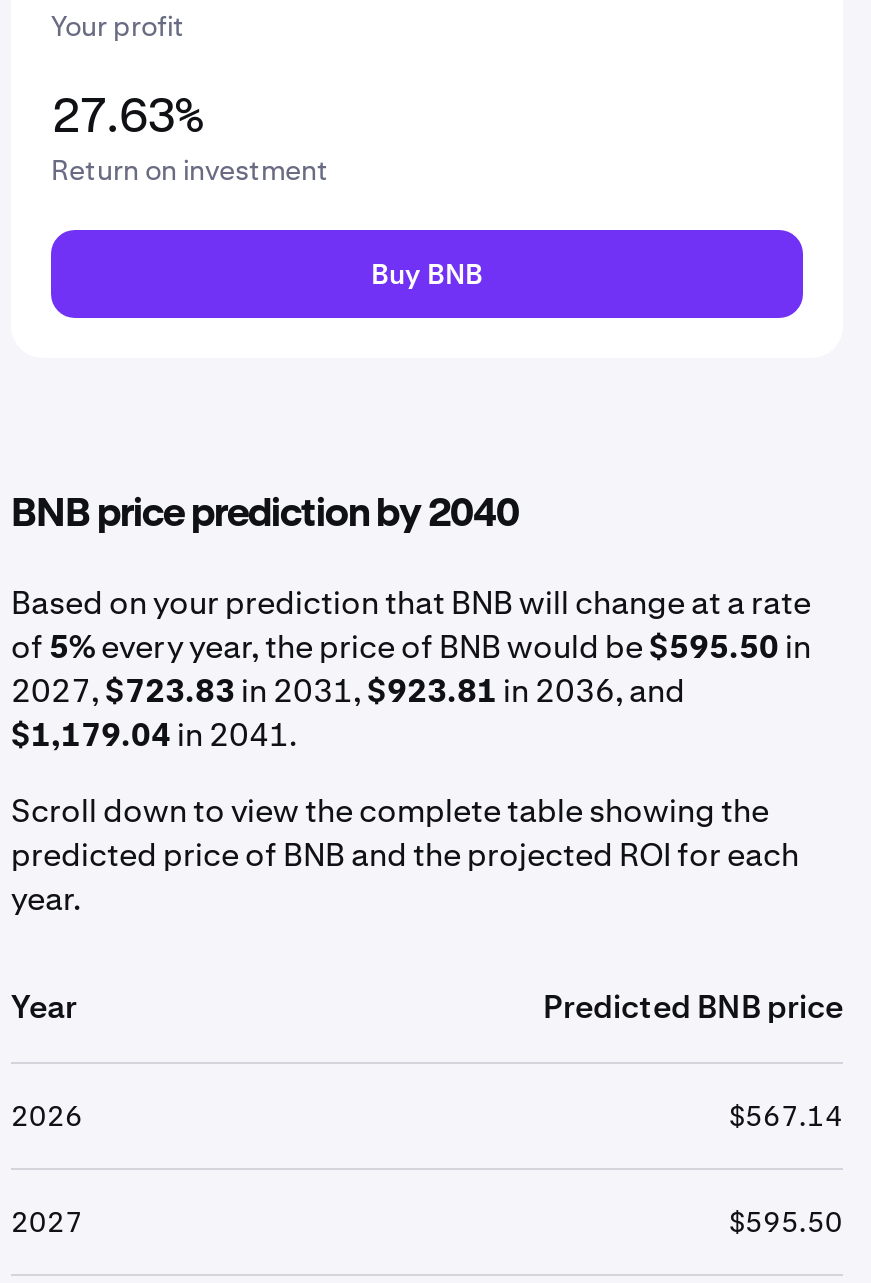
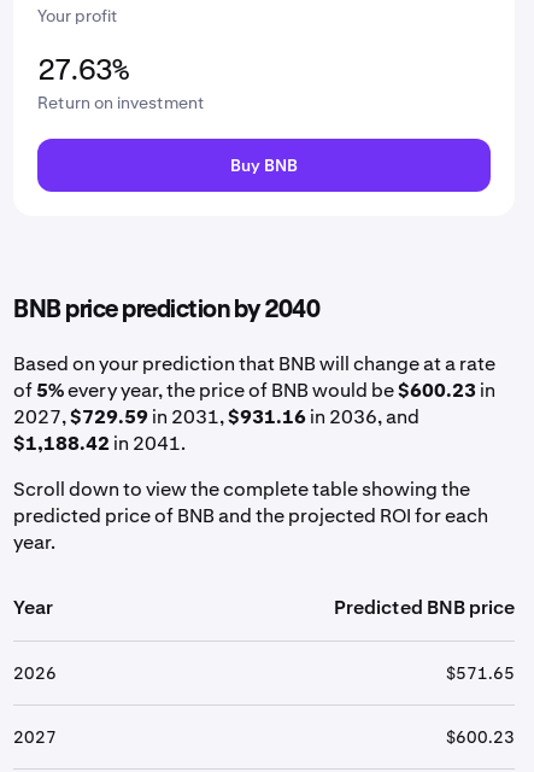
[11,626,811,668] of 5%every year, the price of BNB would be $595.50 in -> [13,378,495,403] of 5%every year, the price of BNB would be $600.23 in
[11,670,685,712] 2027, $723.83 in 2031, $923.81 in 2036, and -> [13,404,419,429] 2027, $729.59 in 2031, $931.16 in 2036, and
[11,714,297,756] $1,179.04 in 2041. -> [13,431,186,456] $1,188.42 in 2041.
[729,1098,843,1134] $567.14 -> [446,662,515,684] $571.65
[729,1204,843,1240] $595.50 -> [446,726,515,748] $600.23

